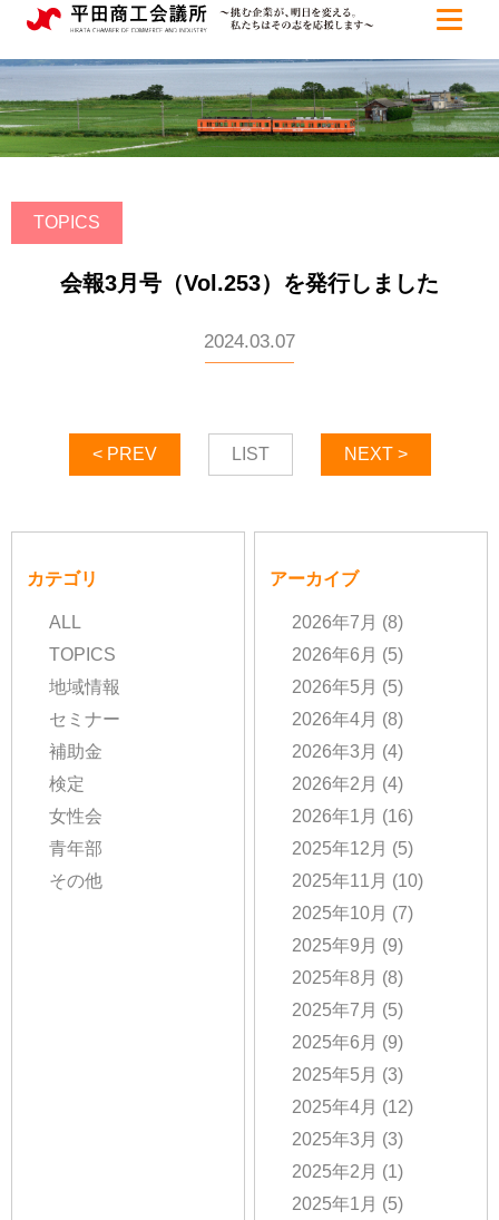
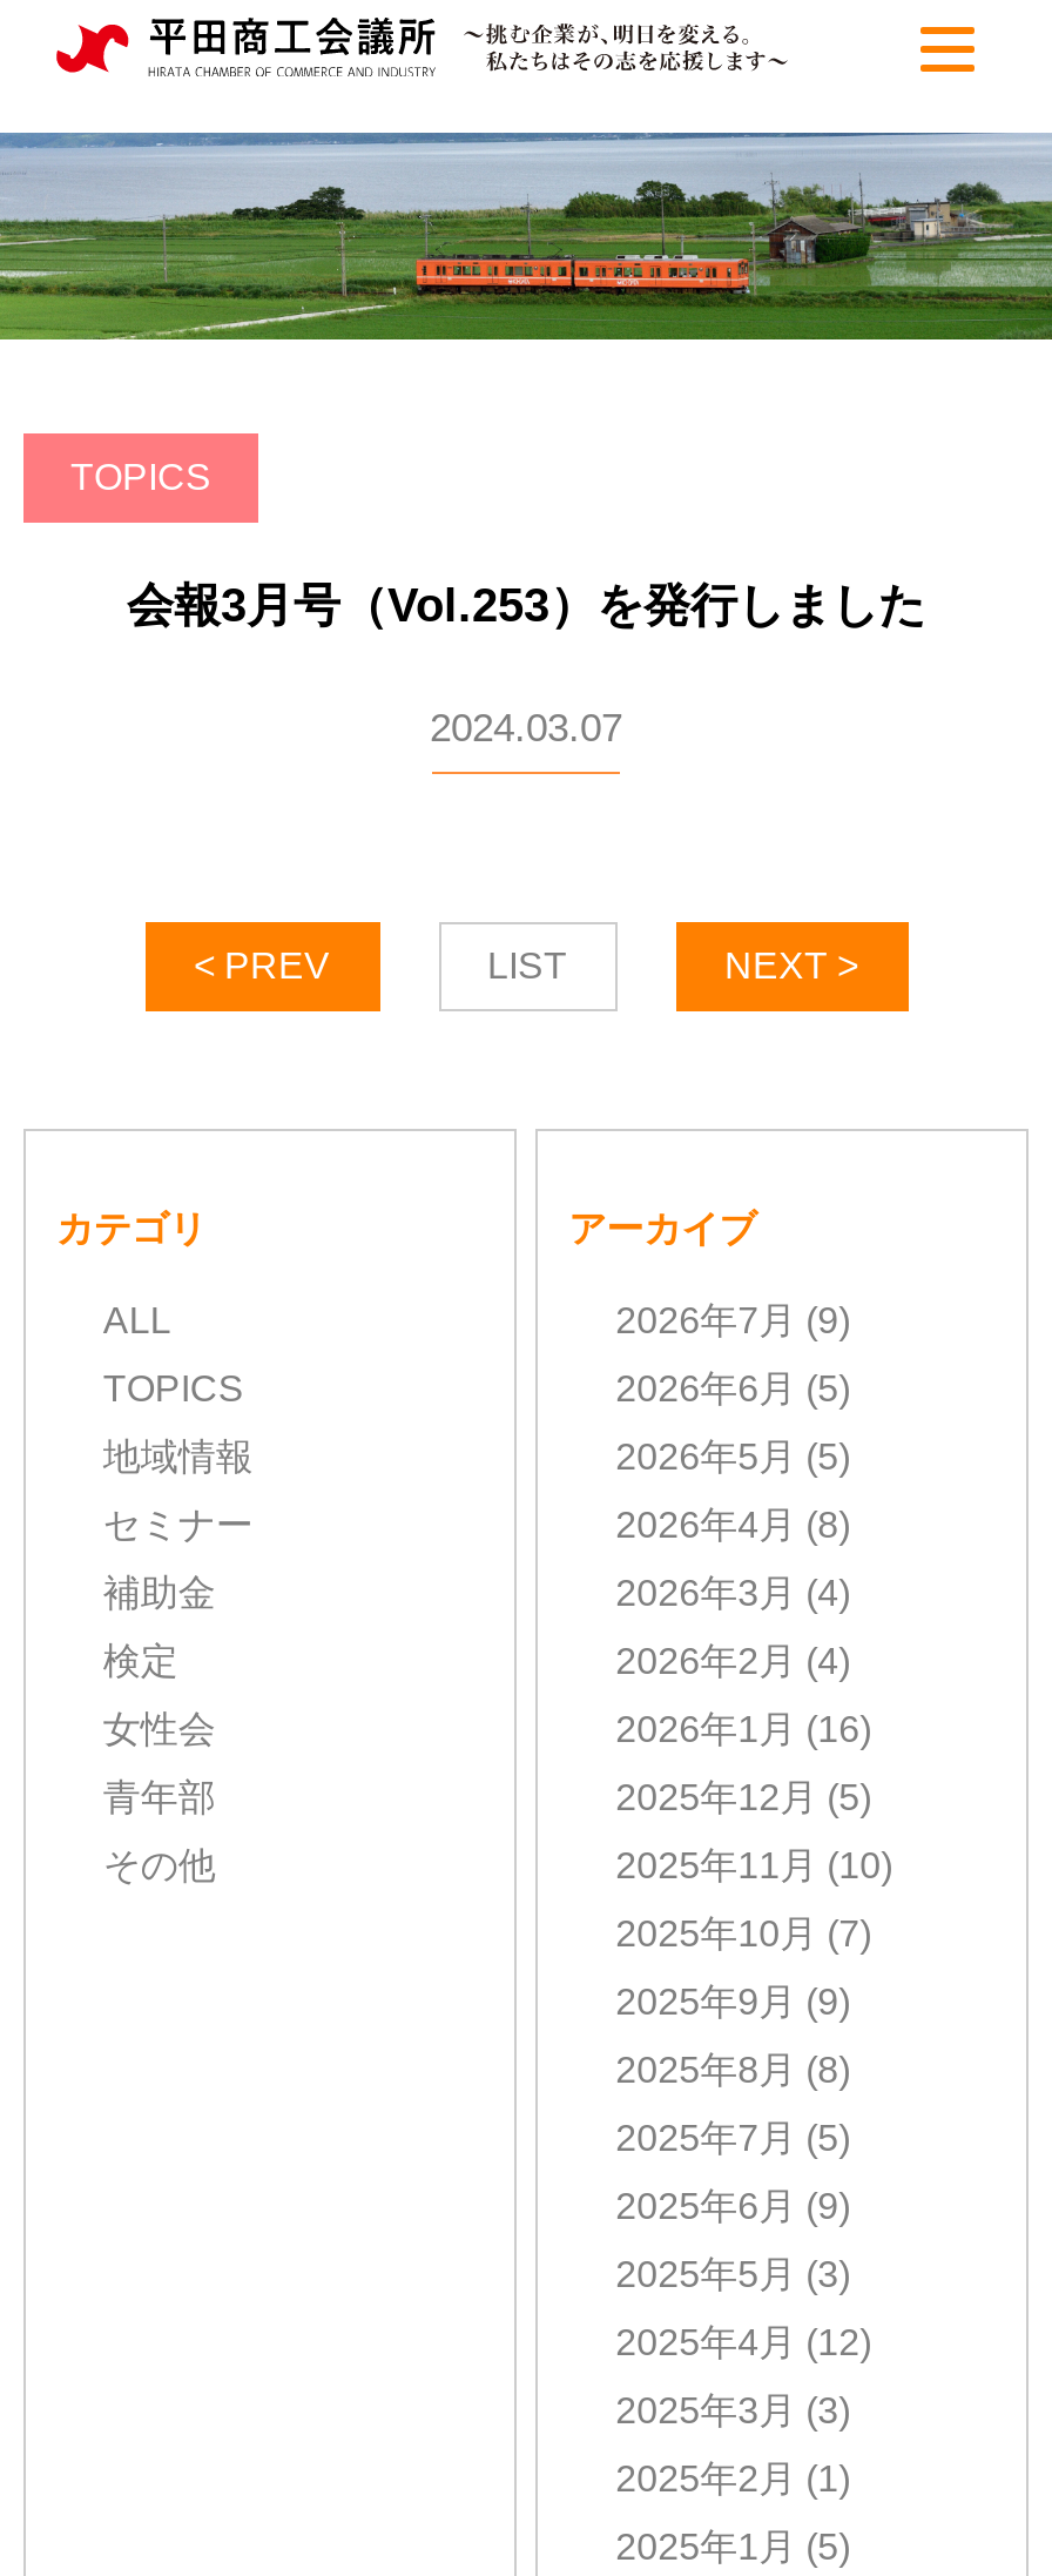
[292,612,403,631] 2026年7月(8) -> [615,1299,850,1339] 2026年7月(9)

